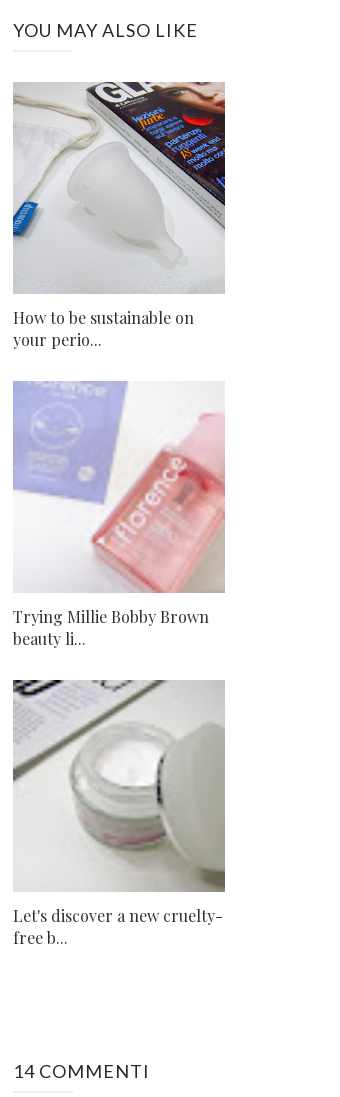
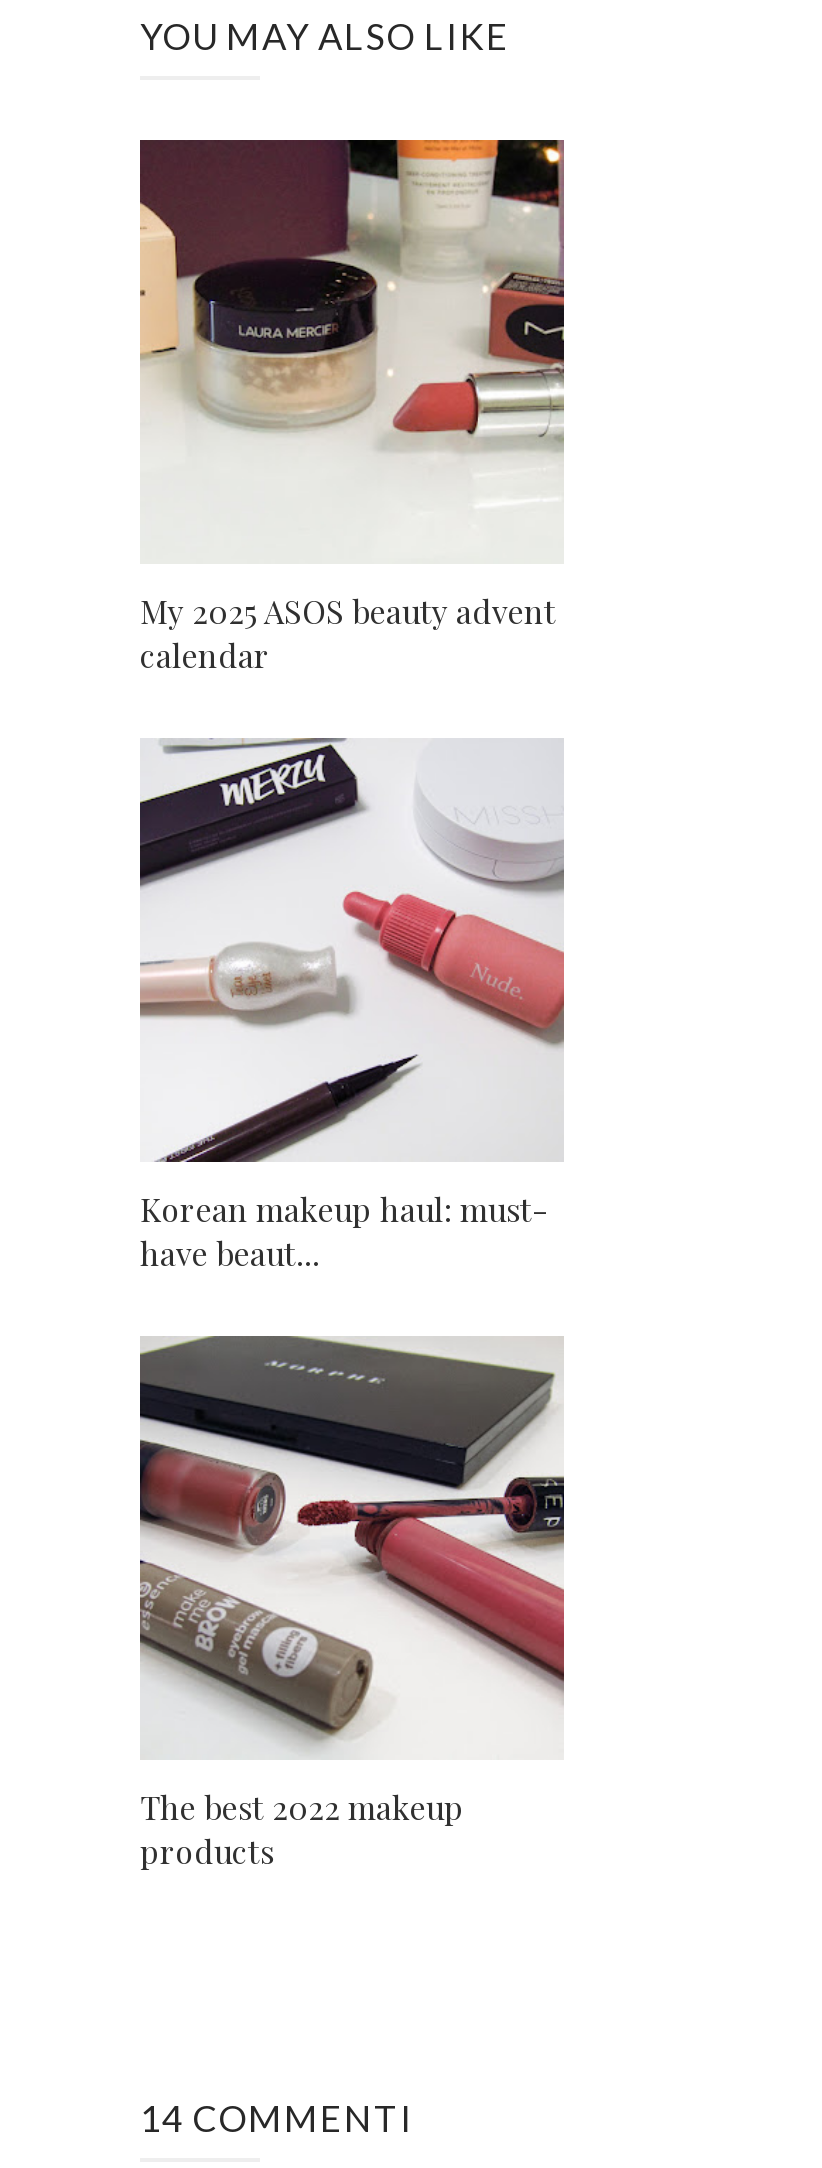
[12,81,226,350] [image] | How to be sustainable on | your perio... -> [138,138,566,677] [image] | My 2025 ASOS beauty advent | calendar
[13,381,225,649] [image] | Trying Millie Bobby Brown | beauty li... -> [138,738,564,1275] [image] | Korean makeup haul: must- | have beaut...
[12,679,226,948] [image] | Let's discover a new cruelty- | free b... -> [138,1336,566,1873] [image] | The best 2022 makeup | products

